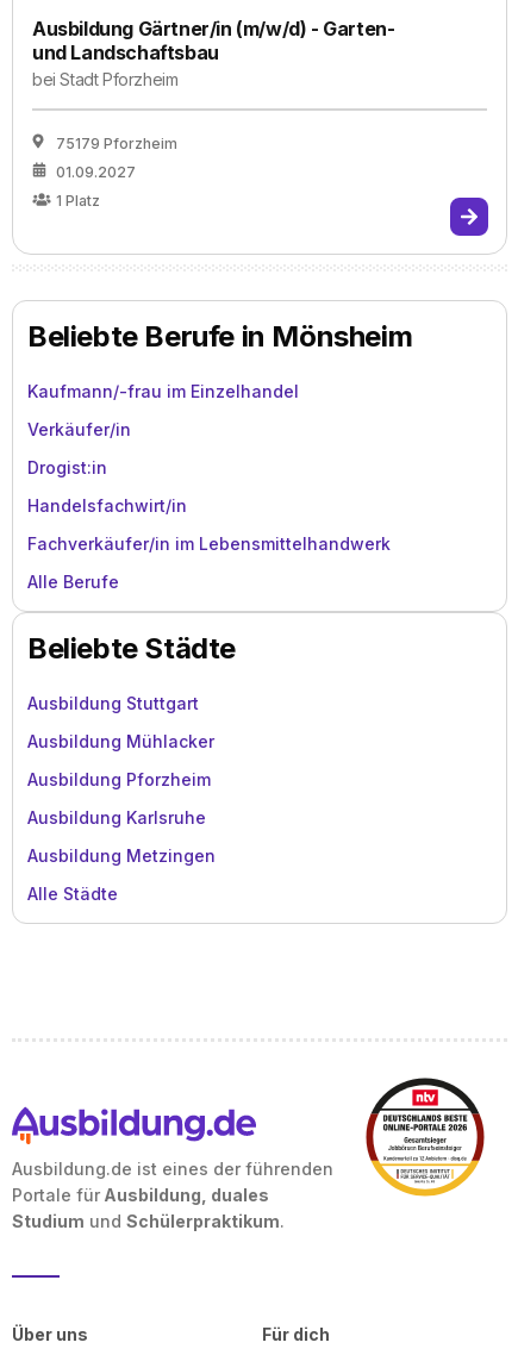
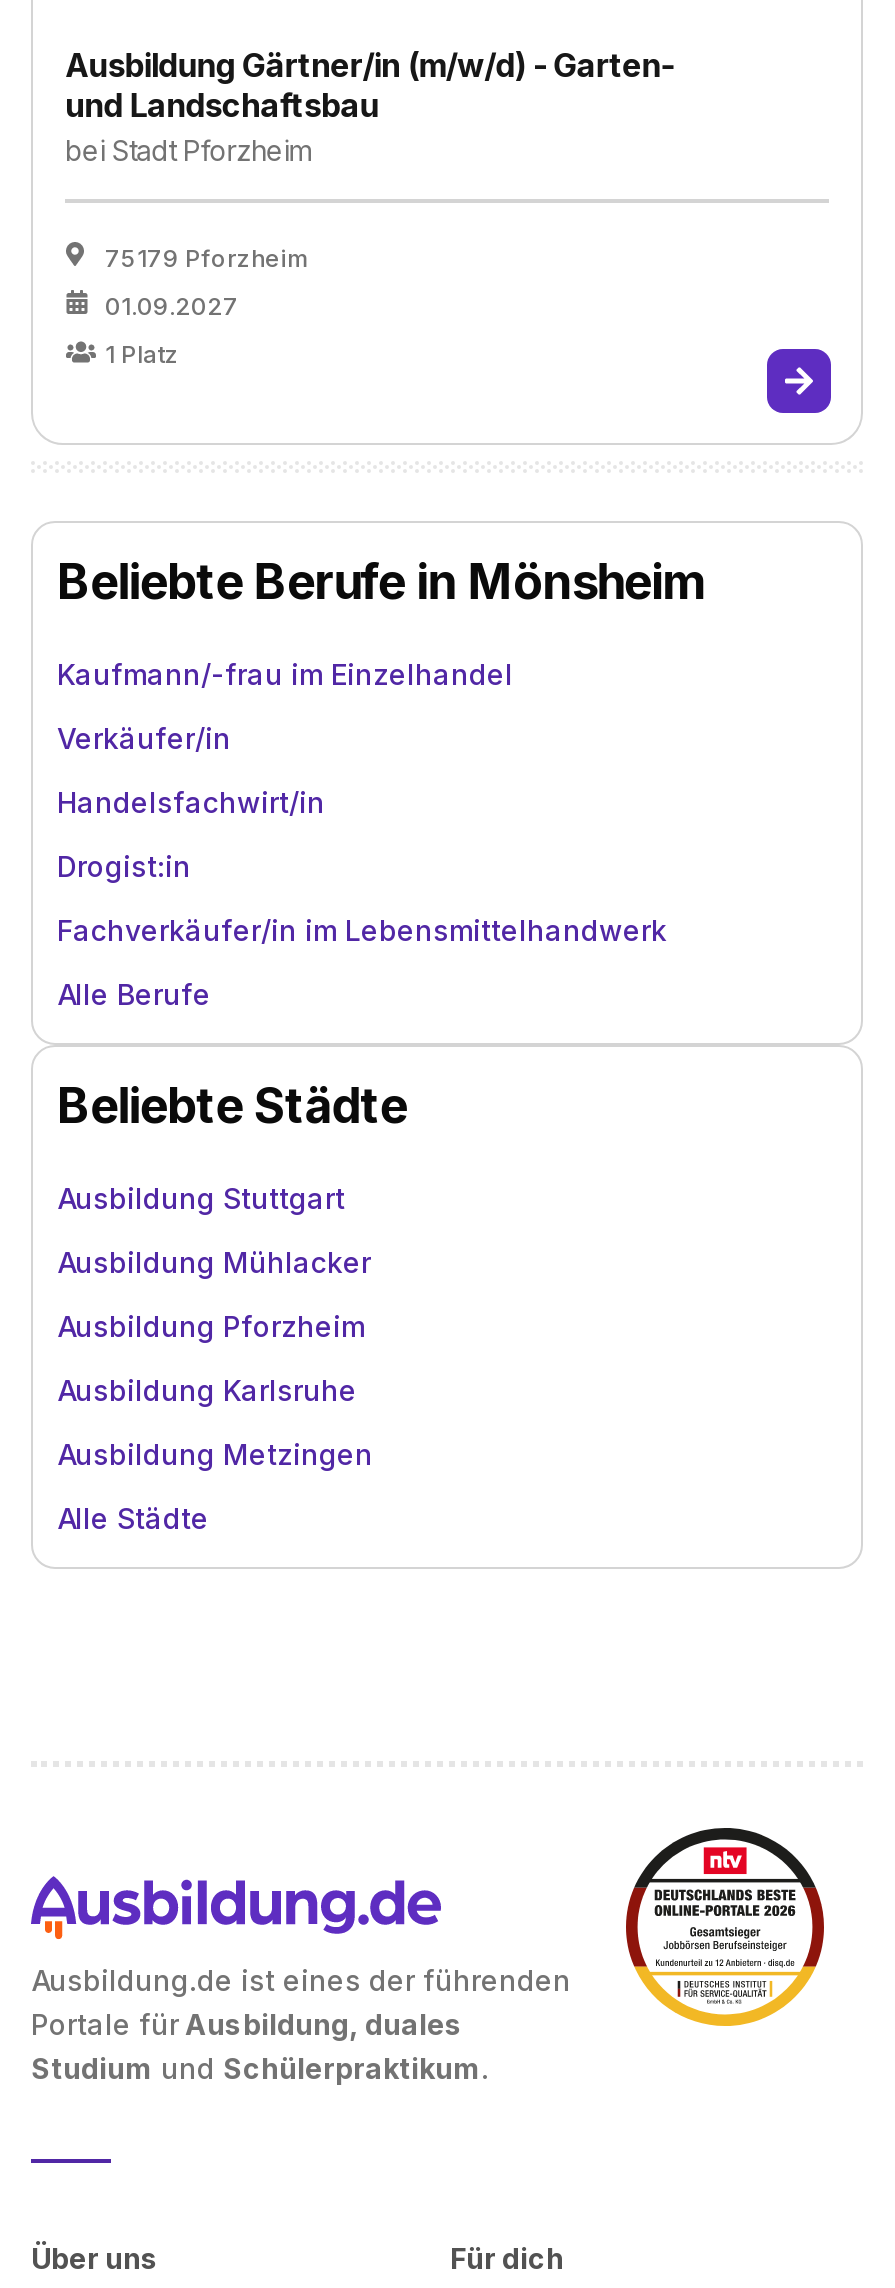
moved [27,457,107,477] -> [57,849,191,883]: Drogist:in
moved [27,495,187,516] -> [57,785,325,819]: Handelsfachwirt/in

